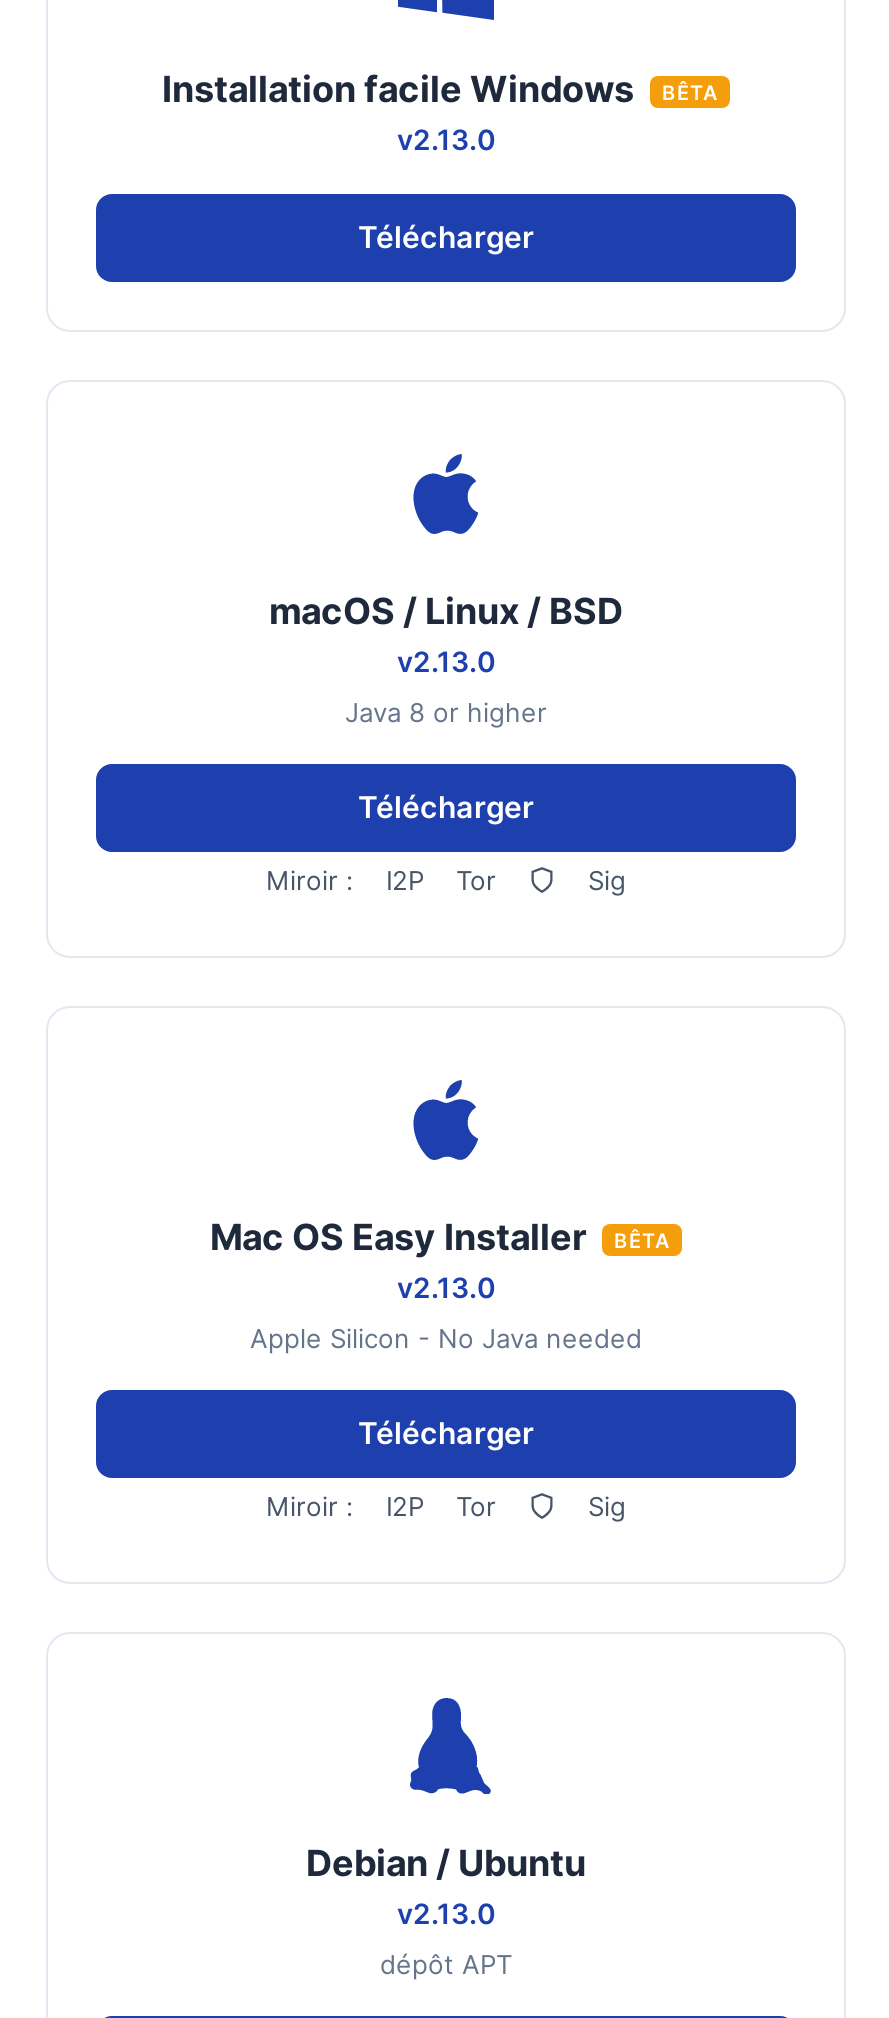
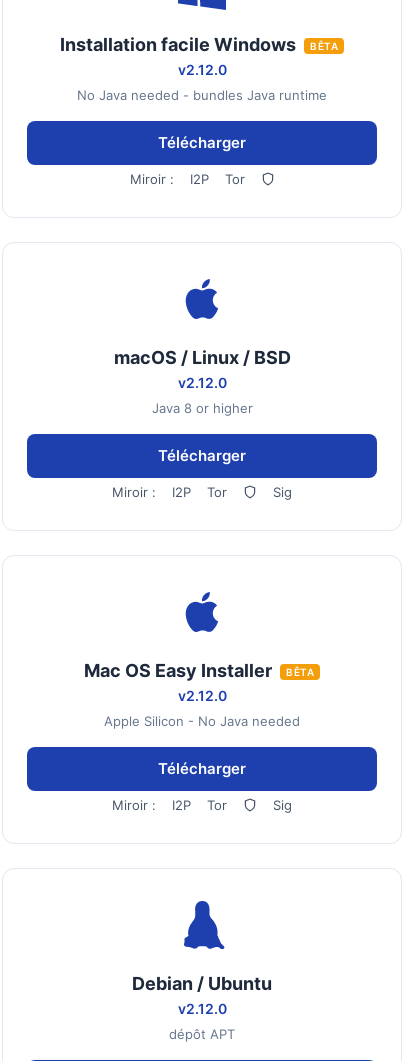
[397,122,495,156] v2.13.0 -> [77,61,327,103] v2.12.0 | No Java needed - bundles Java runtime
none -> [129,171,244,187] Miroir : | I2P | Tor
[397,644,495,678] v2.13.0 -> [177,374,226,391] v2.12.0
[397,1270,495,1304] v2.13.0 -> [177,687,226,704] v2.12.0
[397,1896,495,1930] v2.13.0 -> [177,1000,226,1017] v2.12.0

